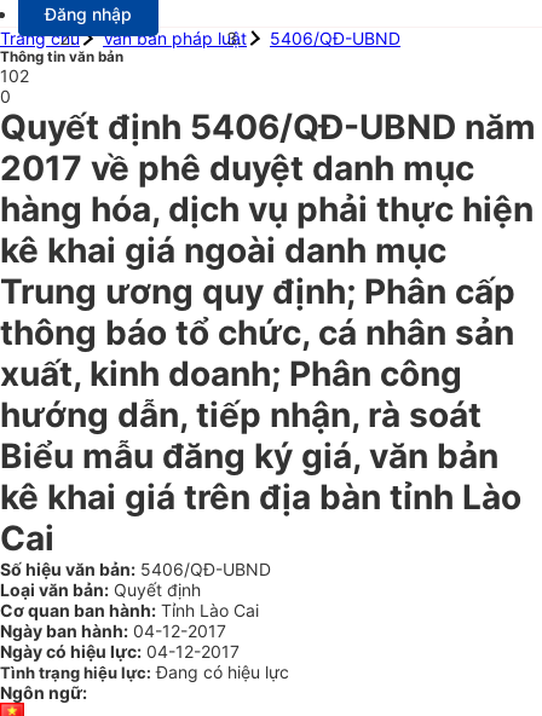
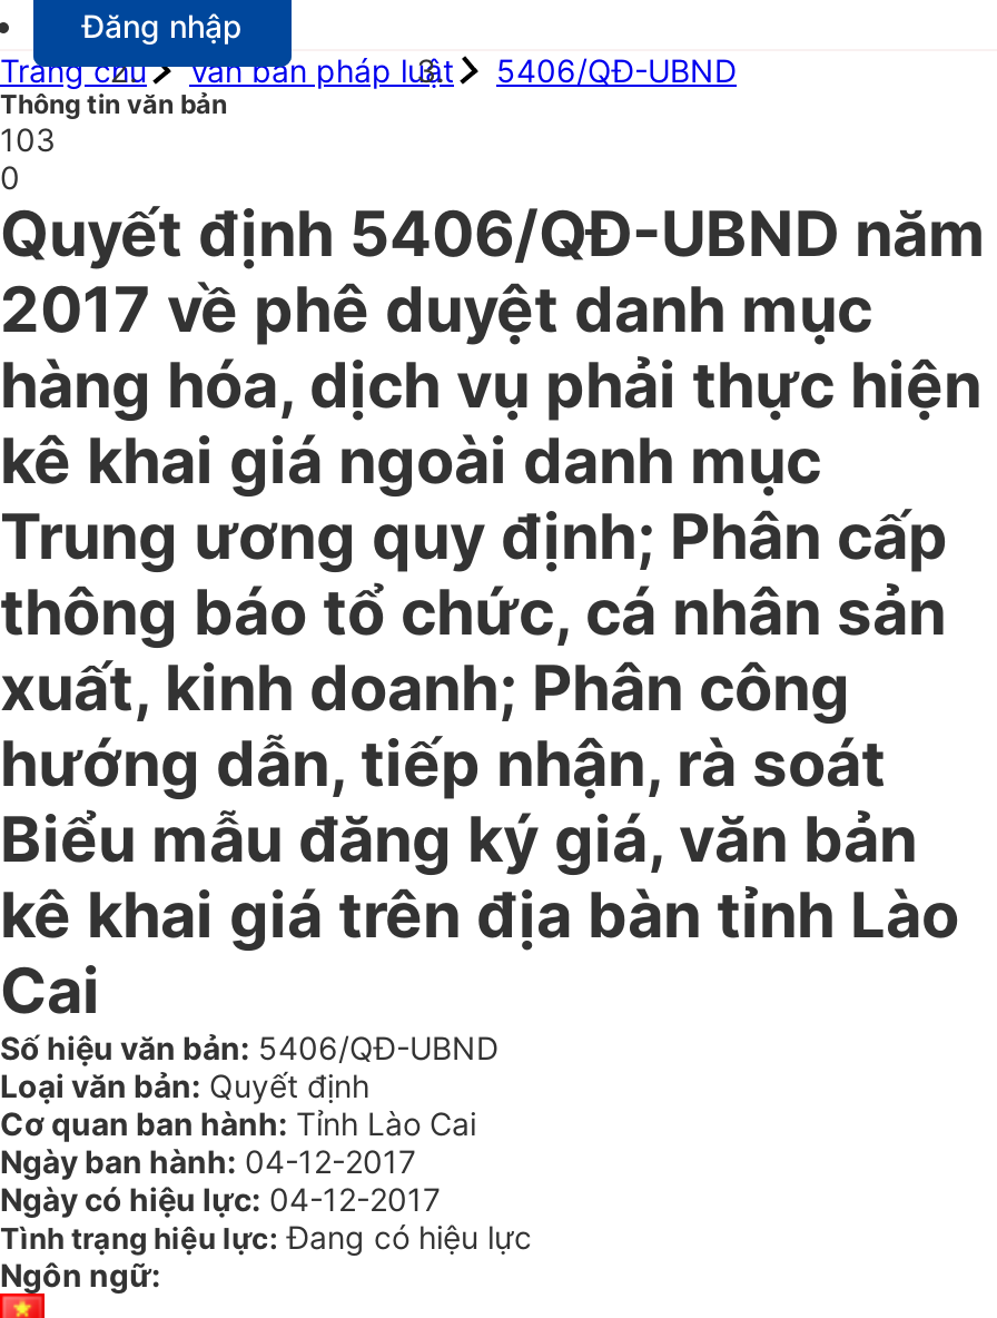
[0,65,29,86] 102 -> [0,120,56,158] 103

